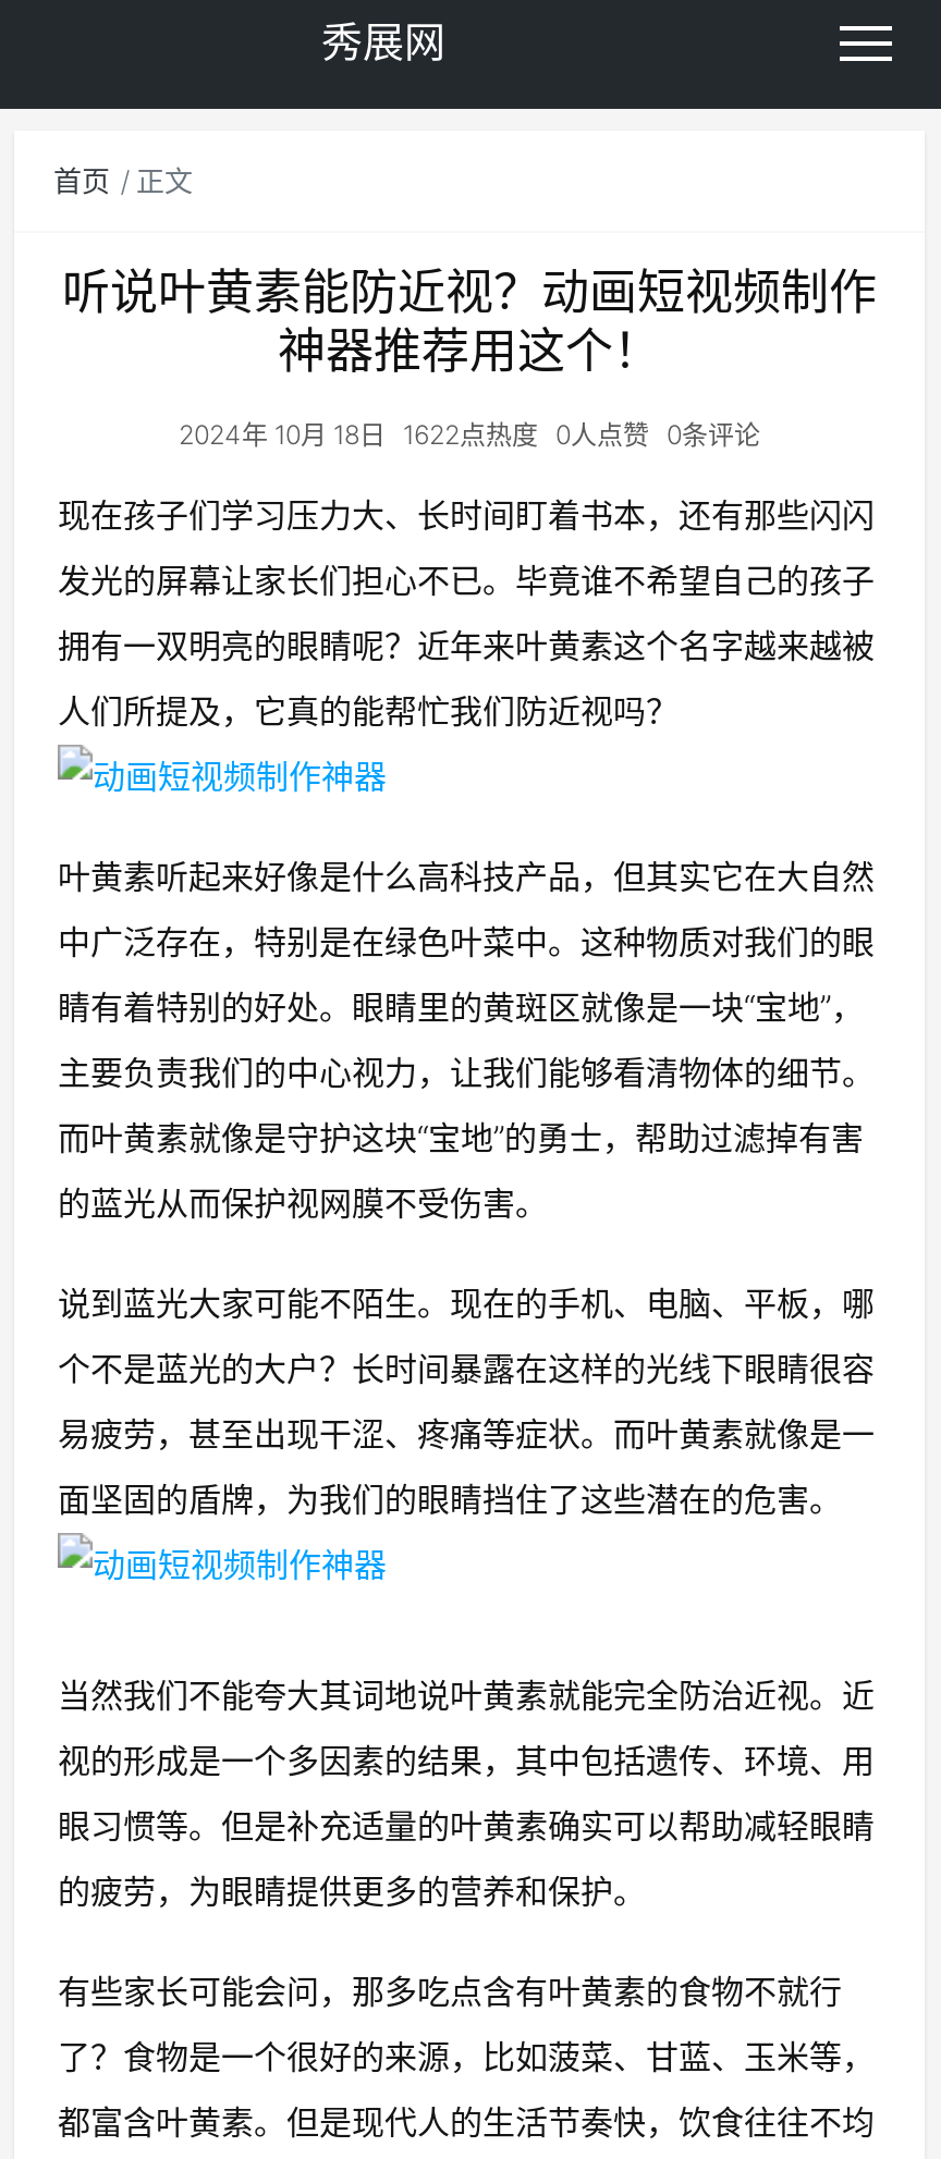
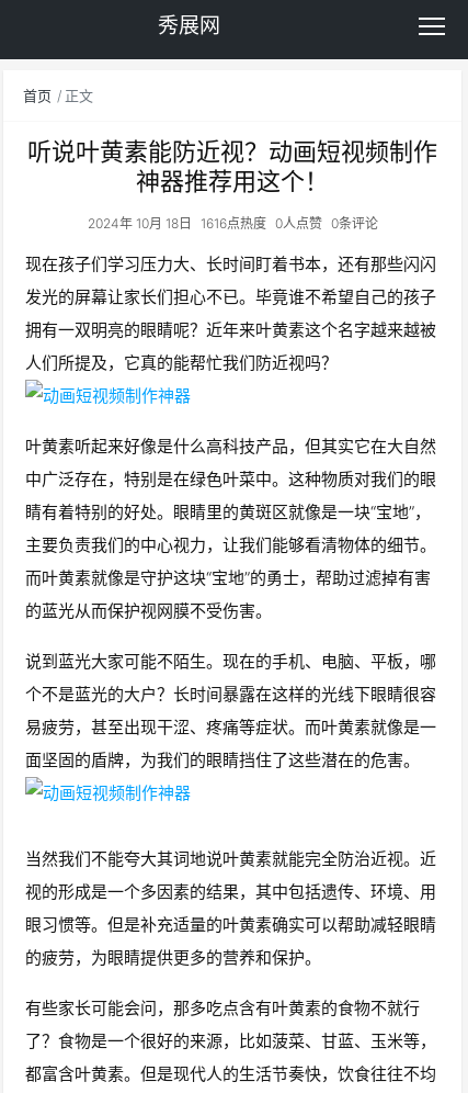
[179,418,760,451] 2024年 10月 18日 1622点热度 0人点赞 0条评论 -> [87,215,378,232] 2024年 10月 18日 1616点热度 0人点赞 0条评论

